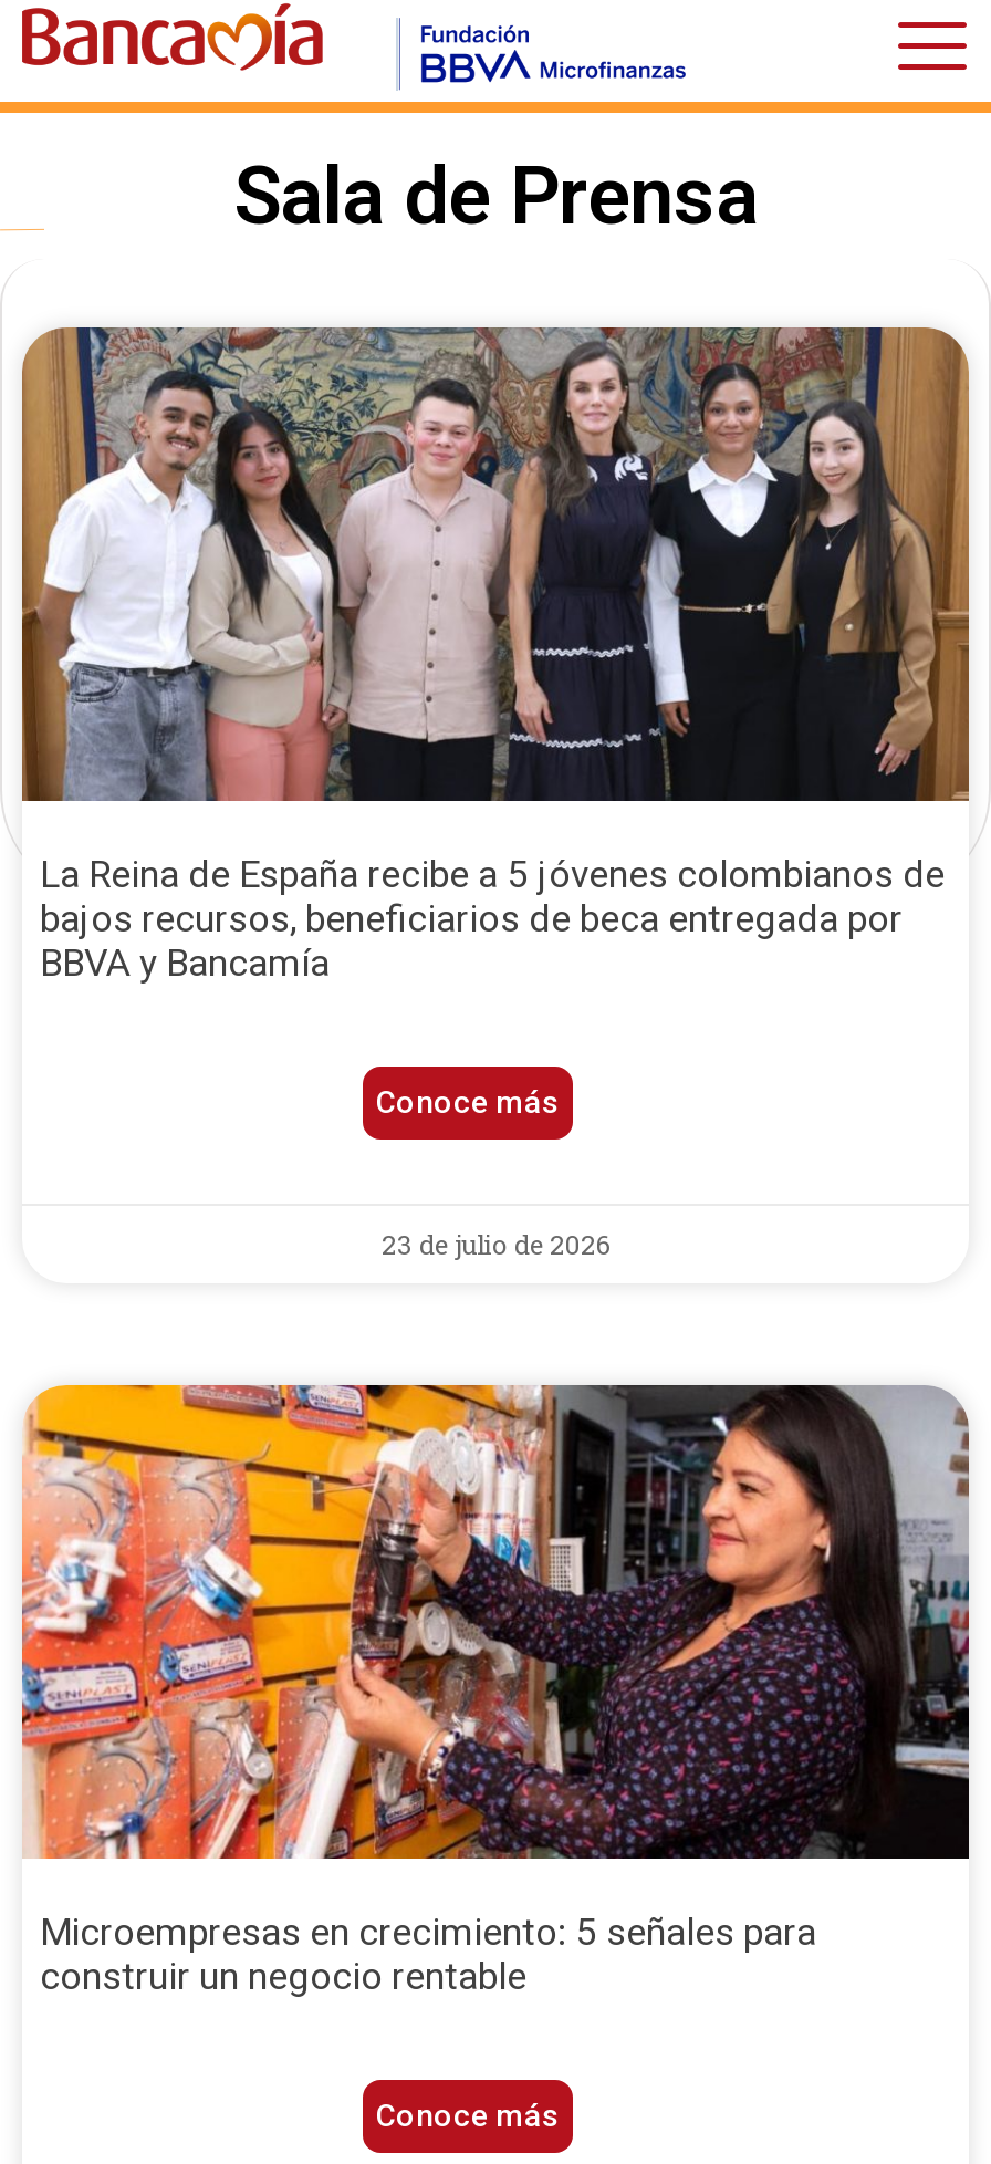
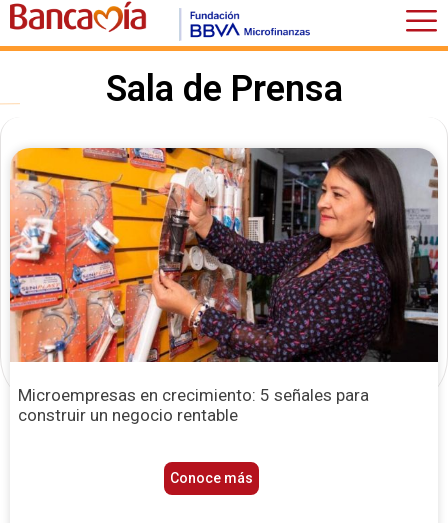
[20,325,971,1121] [image] | La Reina de España recibe a 5 jóvenes colombianos de | bajos recursos, beneficiarios de beca entregada por | BBVA y Bancamía | Conoce más -> none
[382,1227,609,1262] 23 de julio de 2026 -> none

